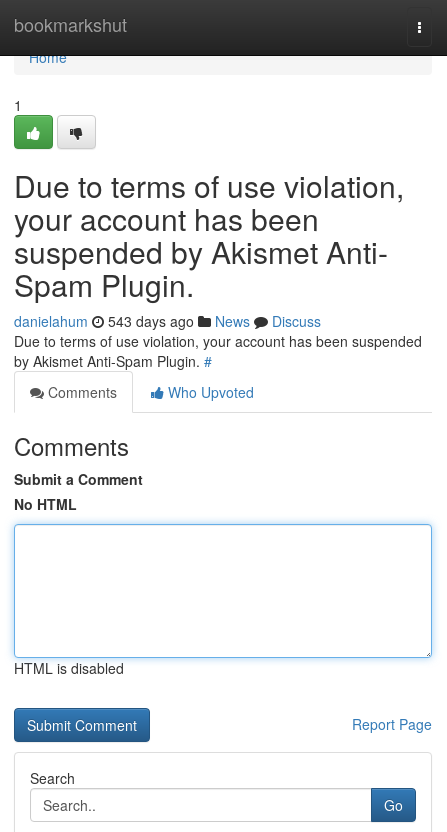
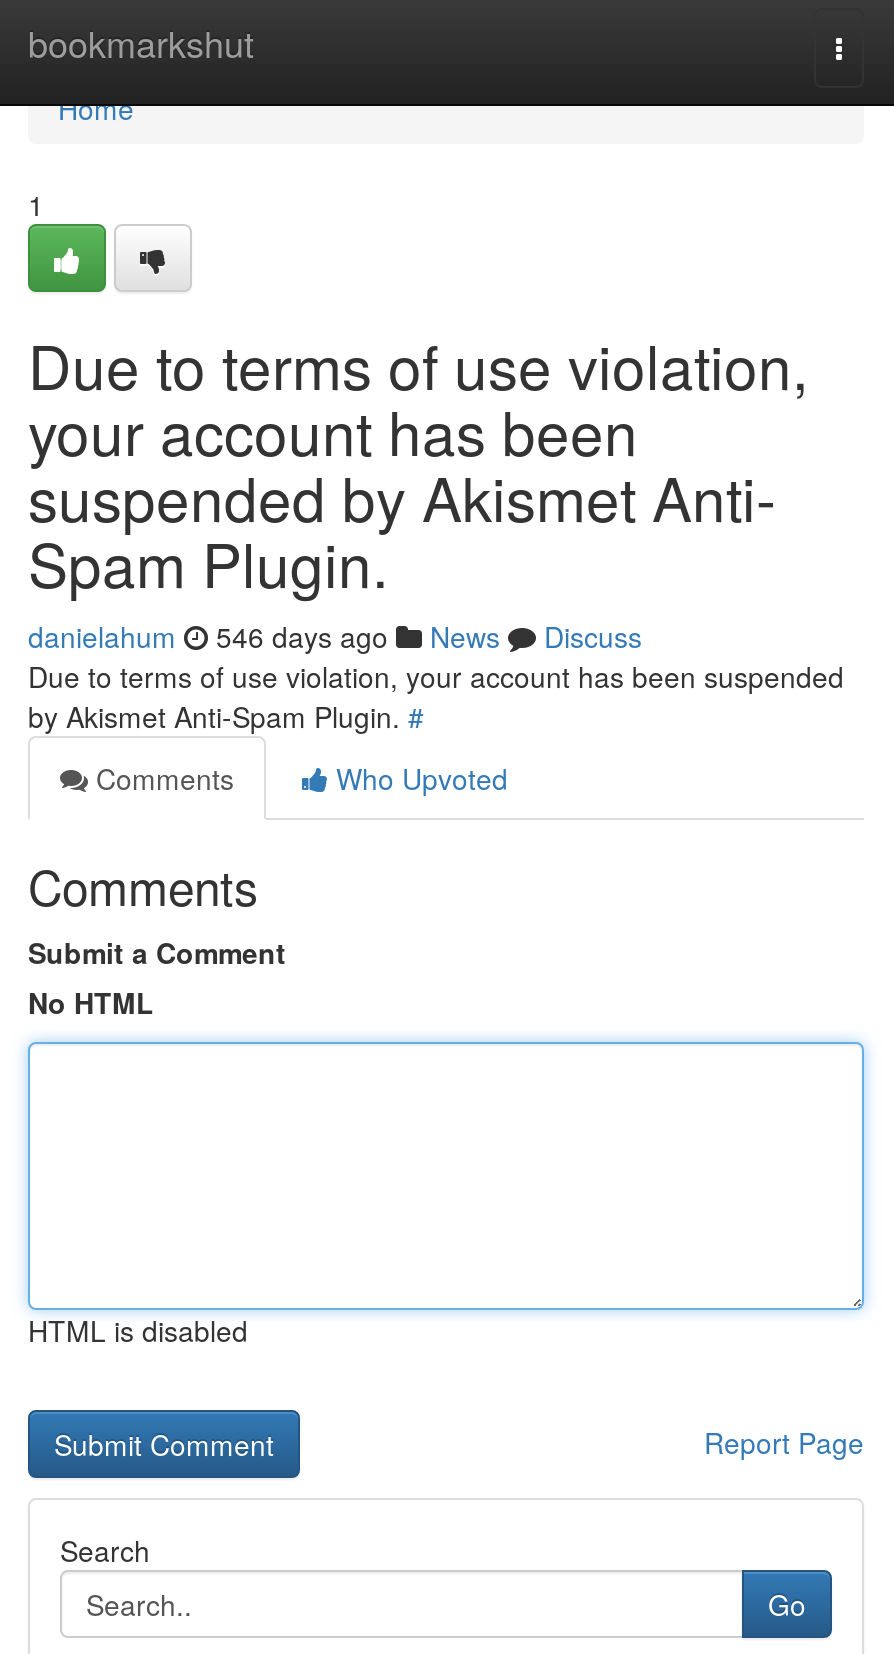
[14,311,321,331] danielahum 543 days ago News Discuss -> [28,616,642,656] danielahum 546 days ago News Discuss

